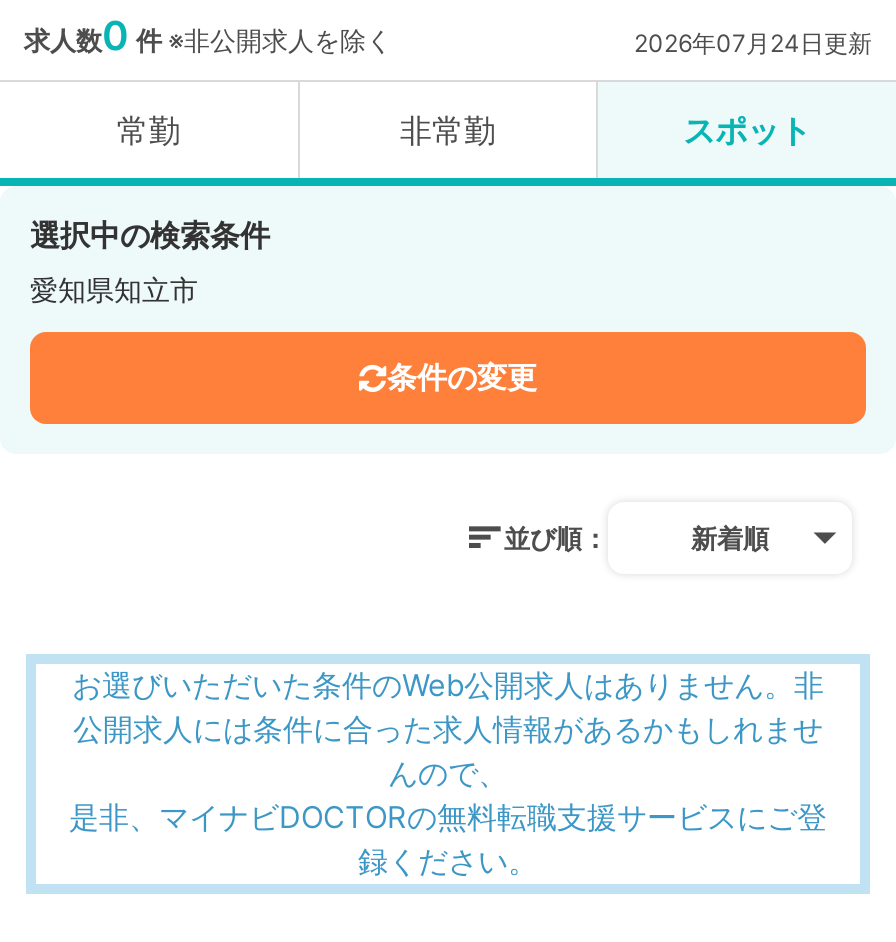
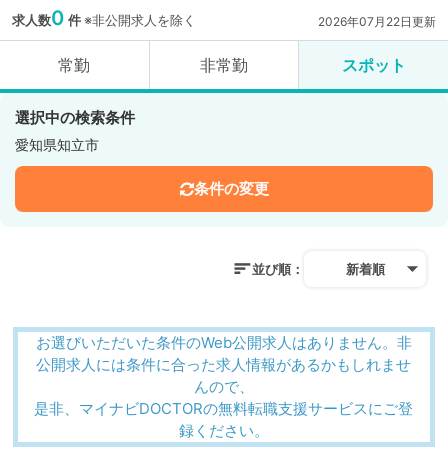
[634,28,872,58] 2026年07月24日更新 -> [318,14,436,29] 2026年07月22日更新

